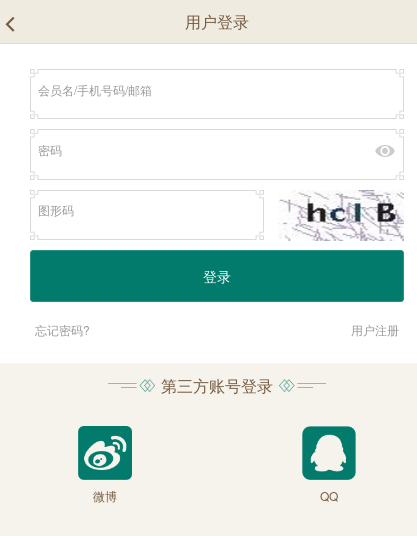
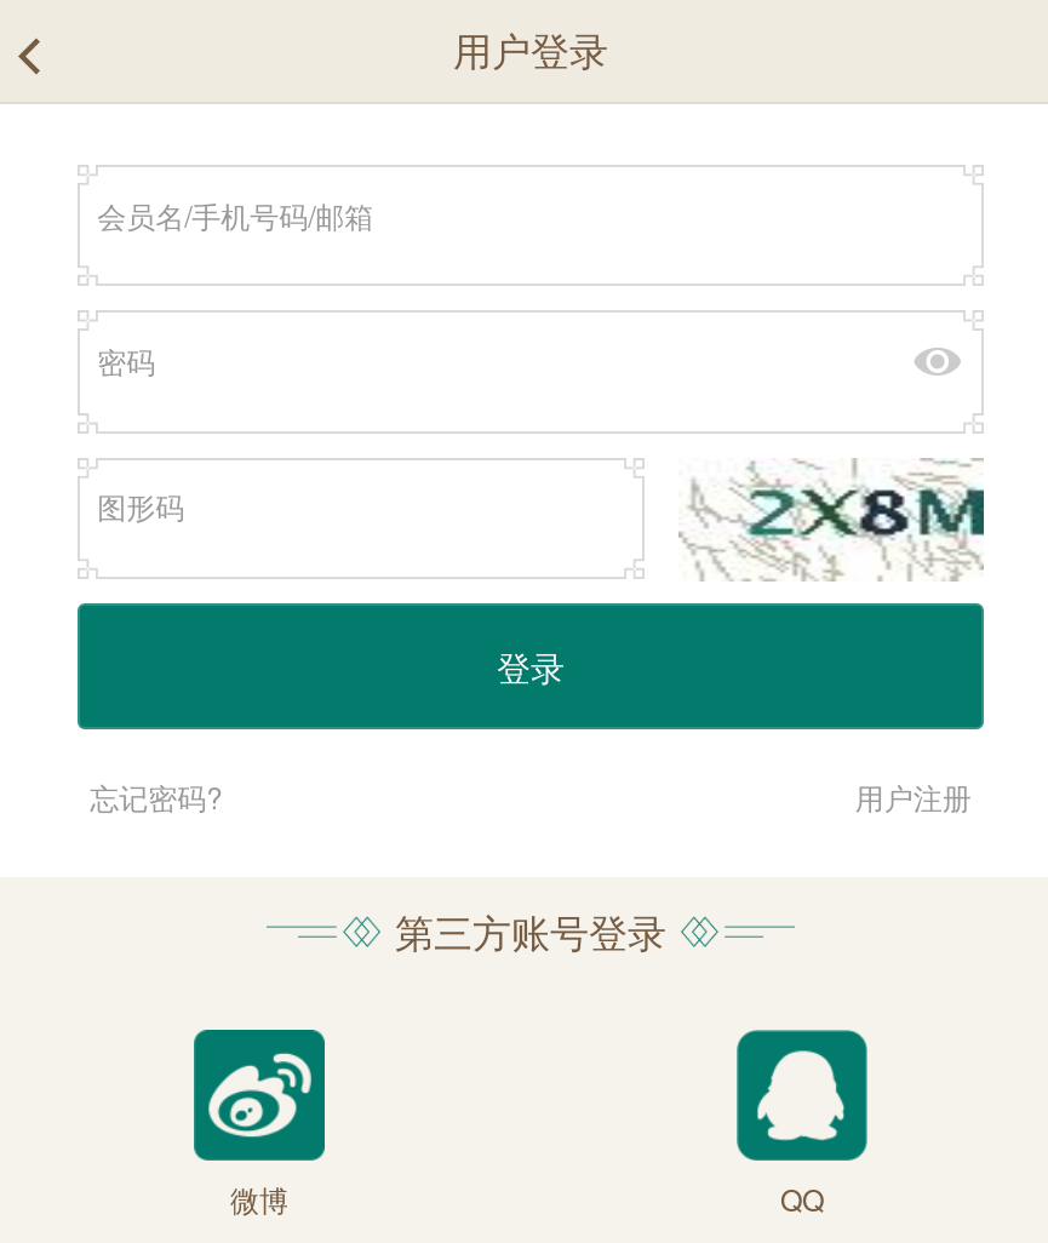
[284,190,404,241] [image] -> [681,460,986,579] [image]

